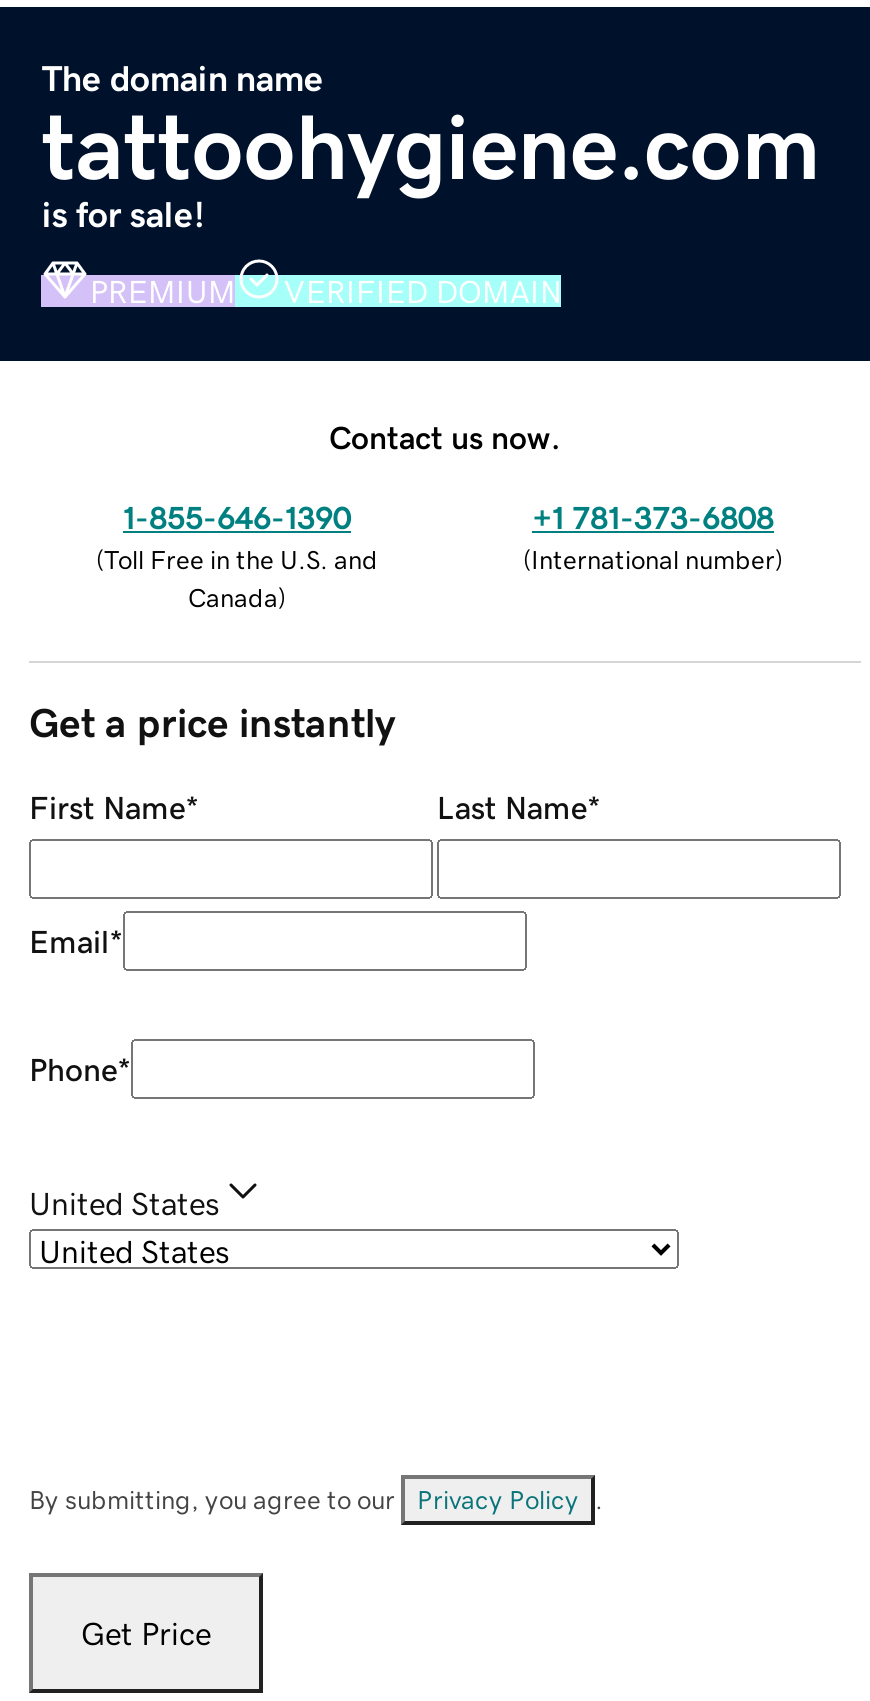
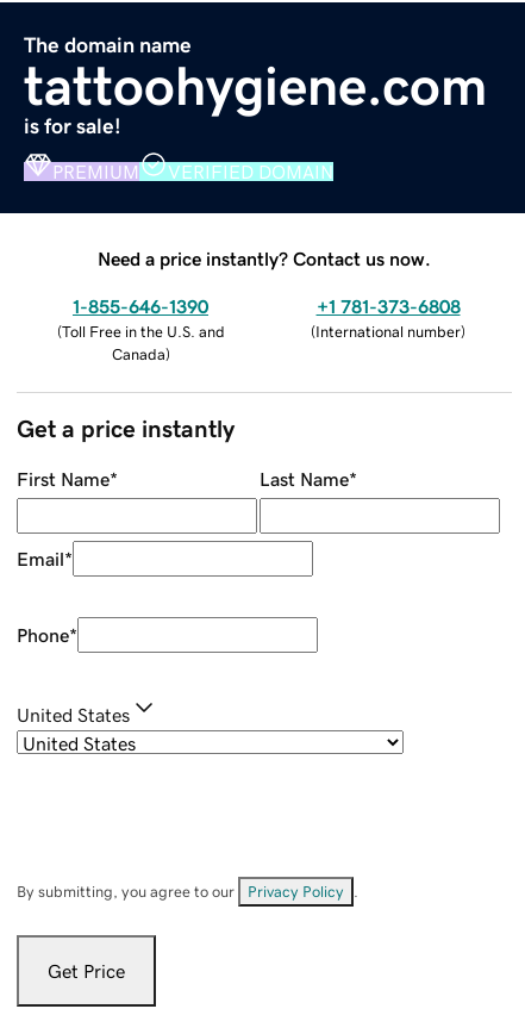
[329,420,561,452] Contact us now. -> [98,248,431,268] Need a price instantly? Contact us now.

